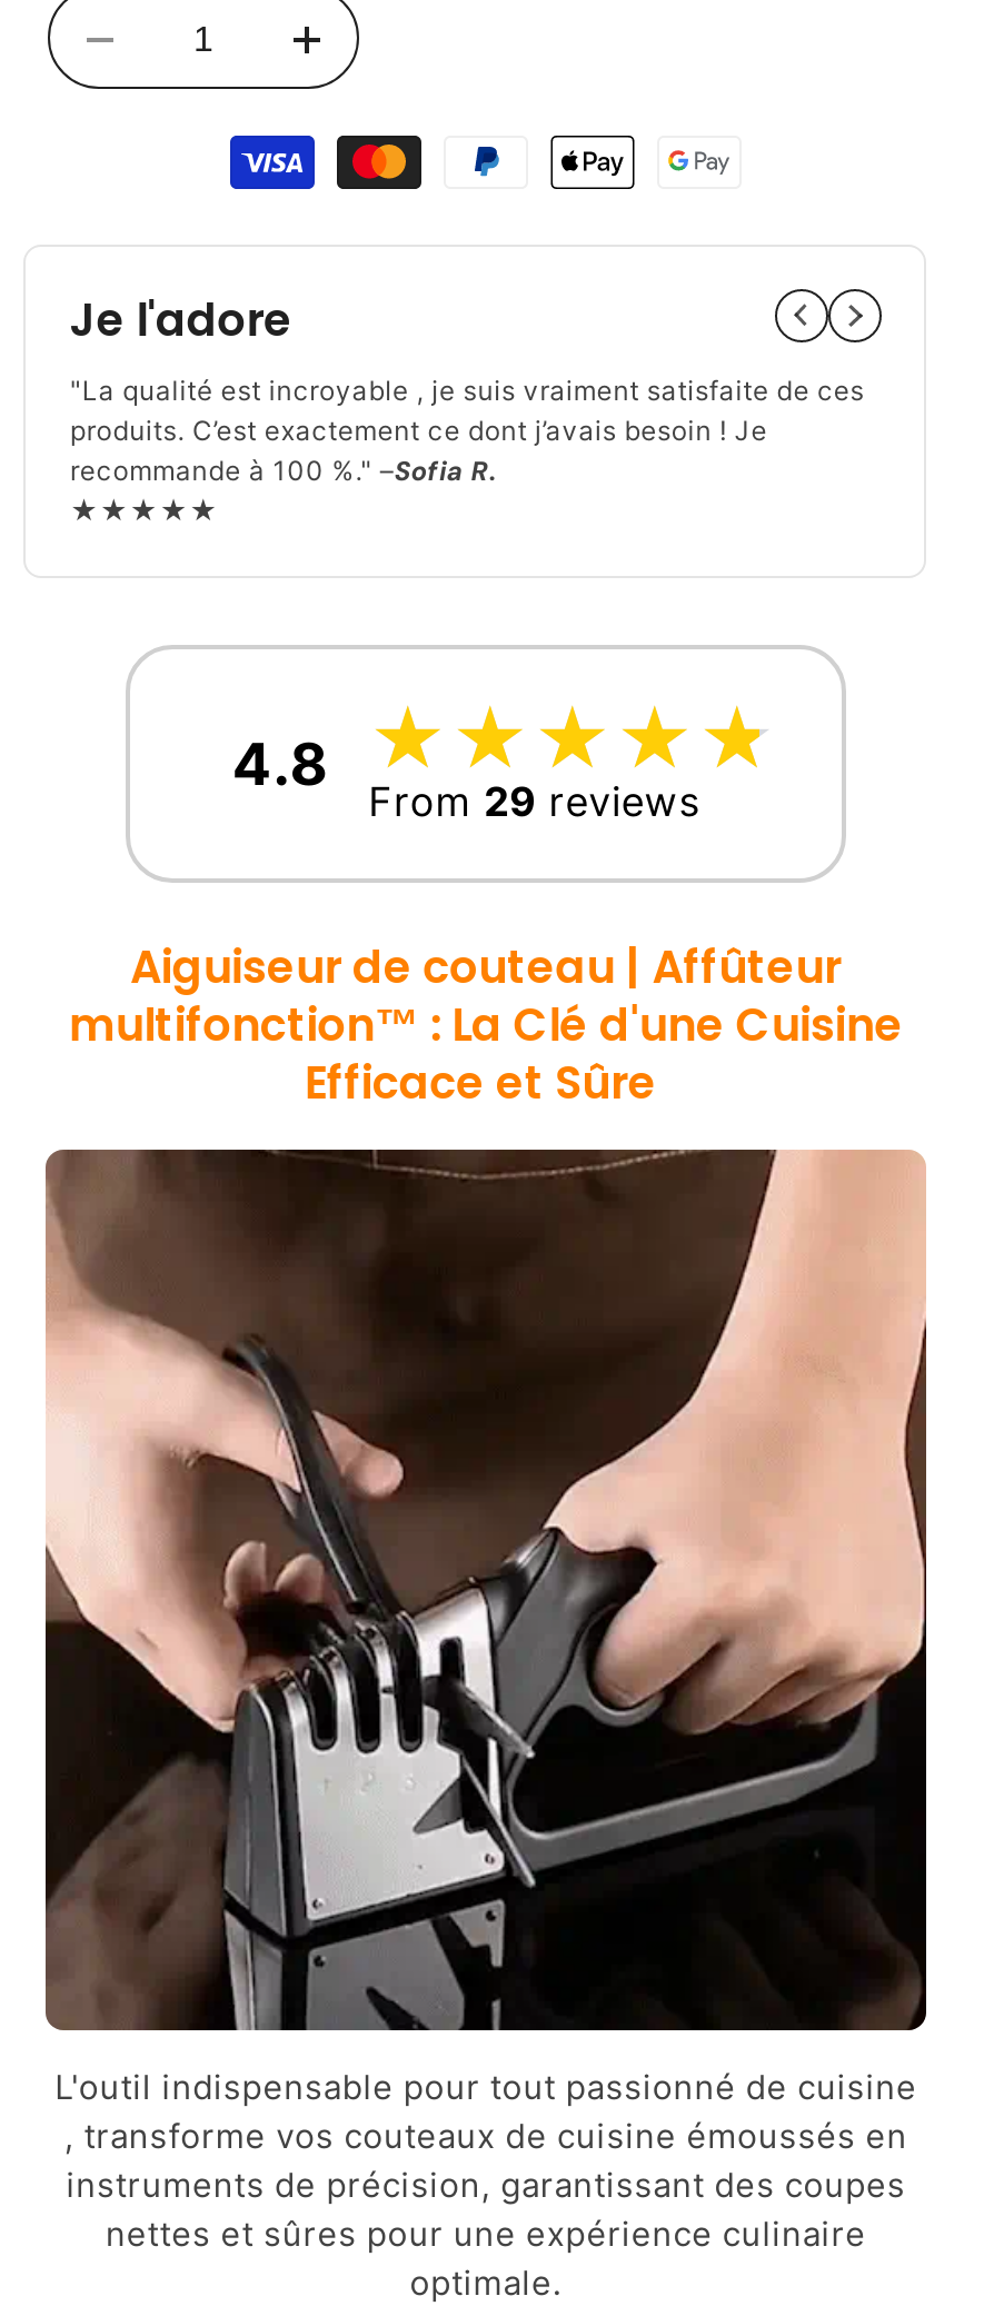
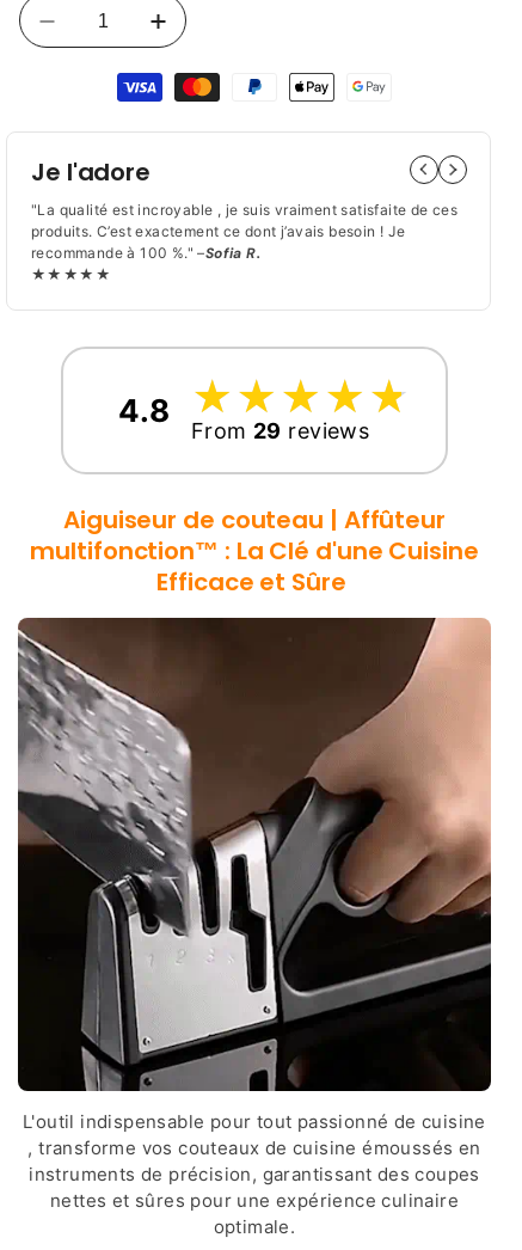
[46,1150,928,2030] [image] -> [17,617,492,1091] [image]

